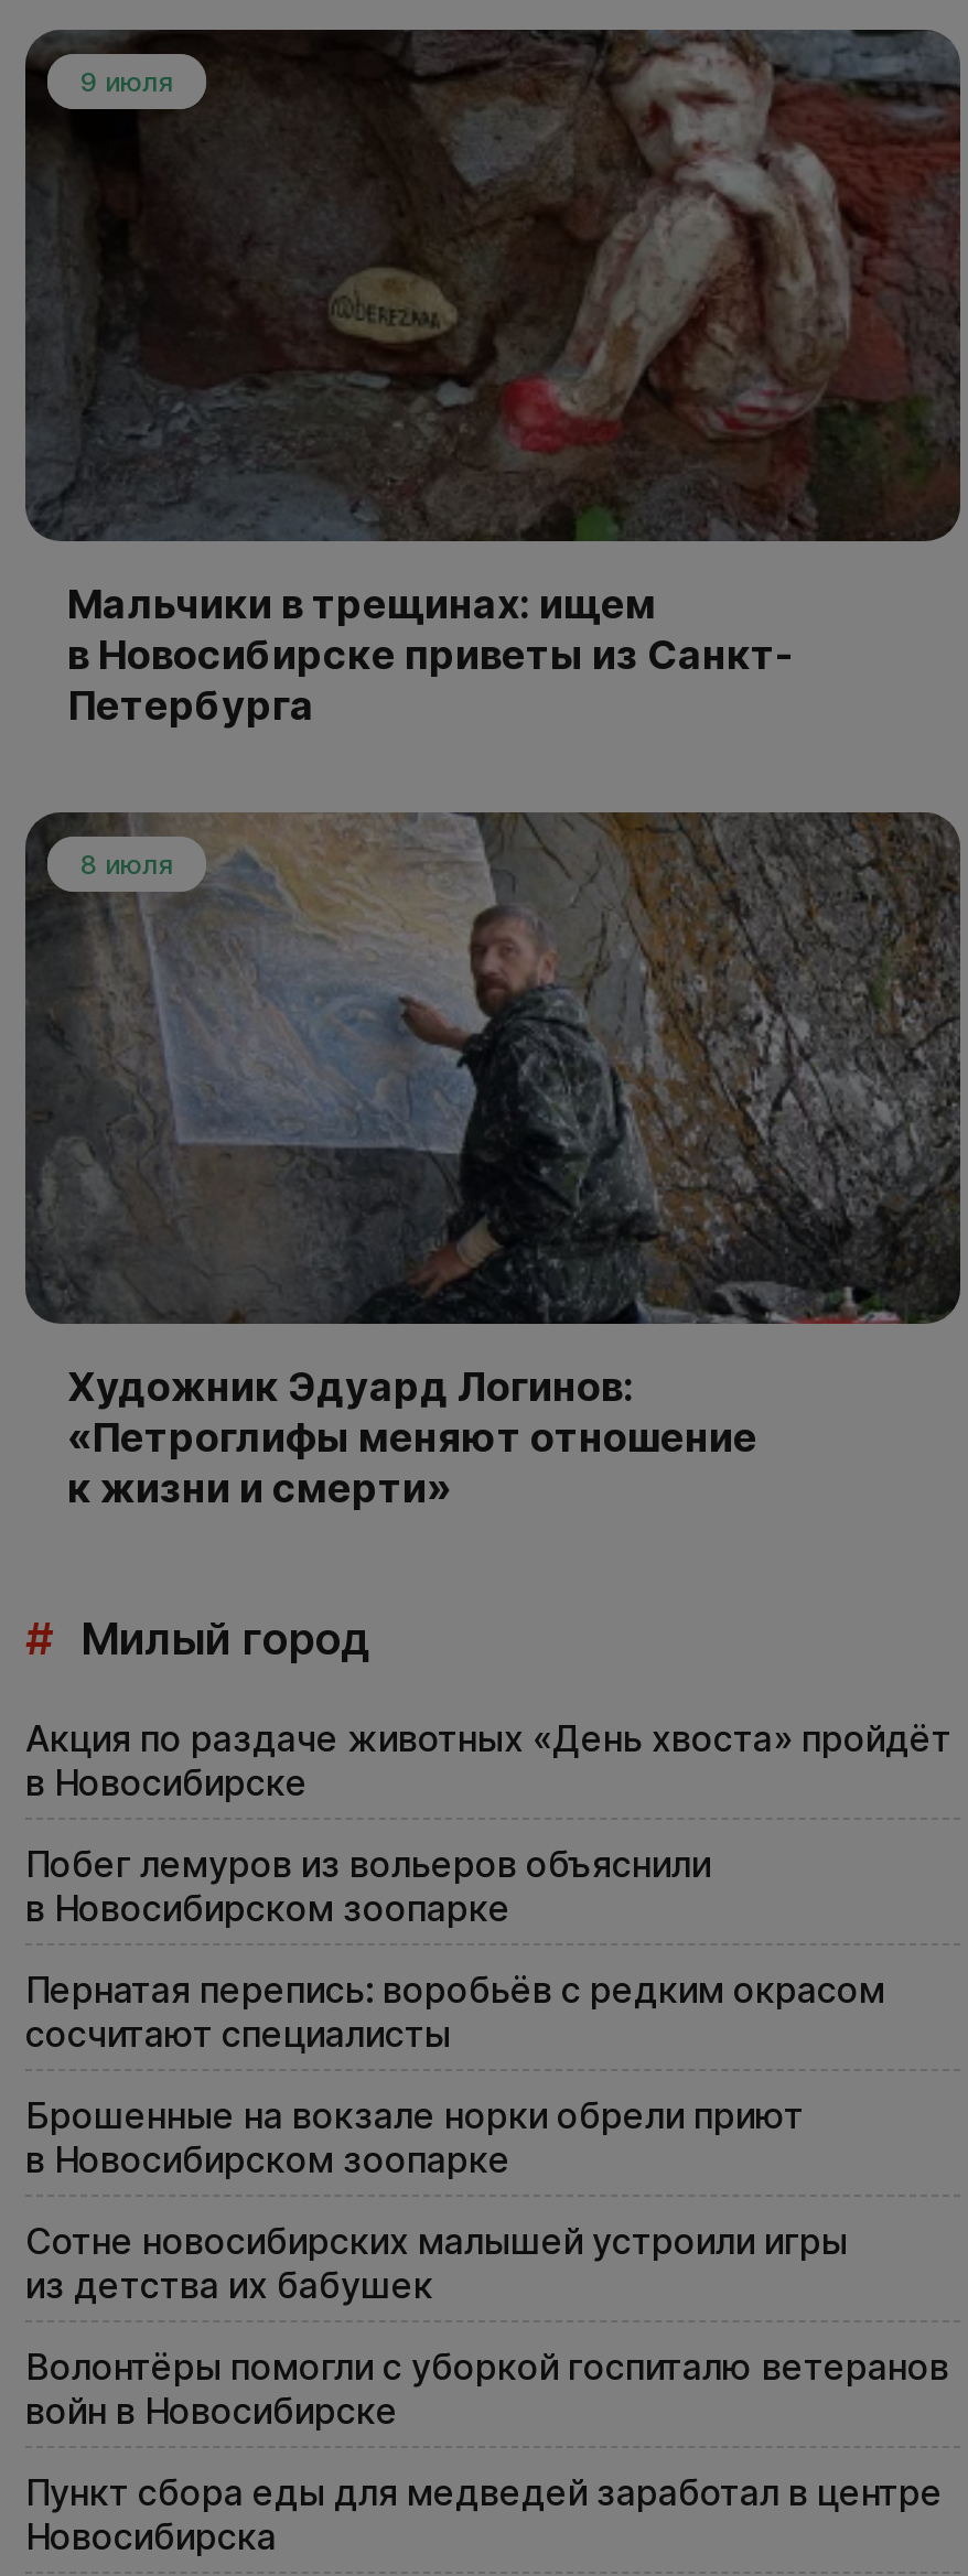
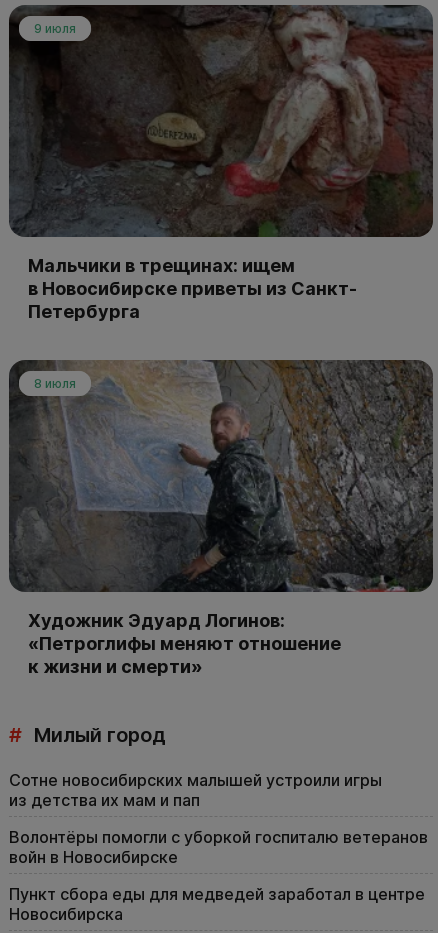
[25,1716,951,2181] Акция по раздаче животных «День хвоста» пройдёт | в Новосибирске | Побег лемуров из вольеров объяснили | в Новосибирском зоопарке | Пернатая перепись: воробьёв с редким окрасом | сосчитают специалисты | Брошенные на вокзале норки обрели приют | в Новосибирском зоопарке -> none
[25,2262,433,2306] из детства их бабушек -> [9,790,200,810] из детства их мам и пап

